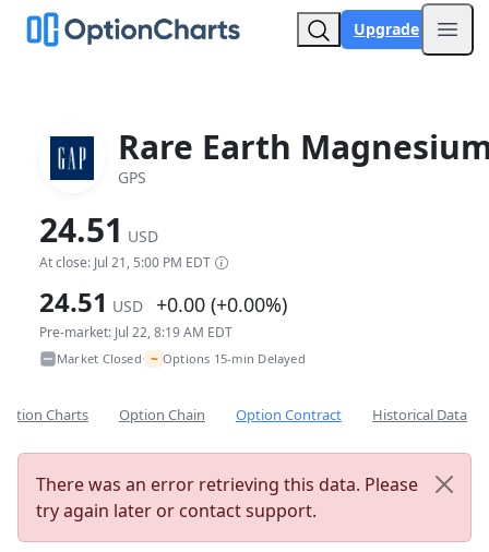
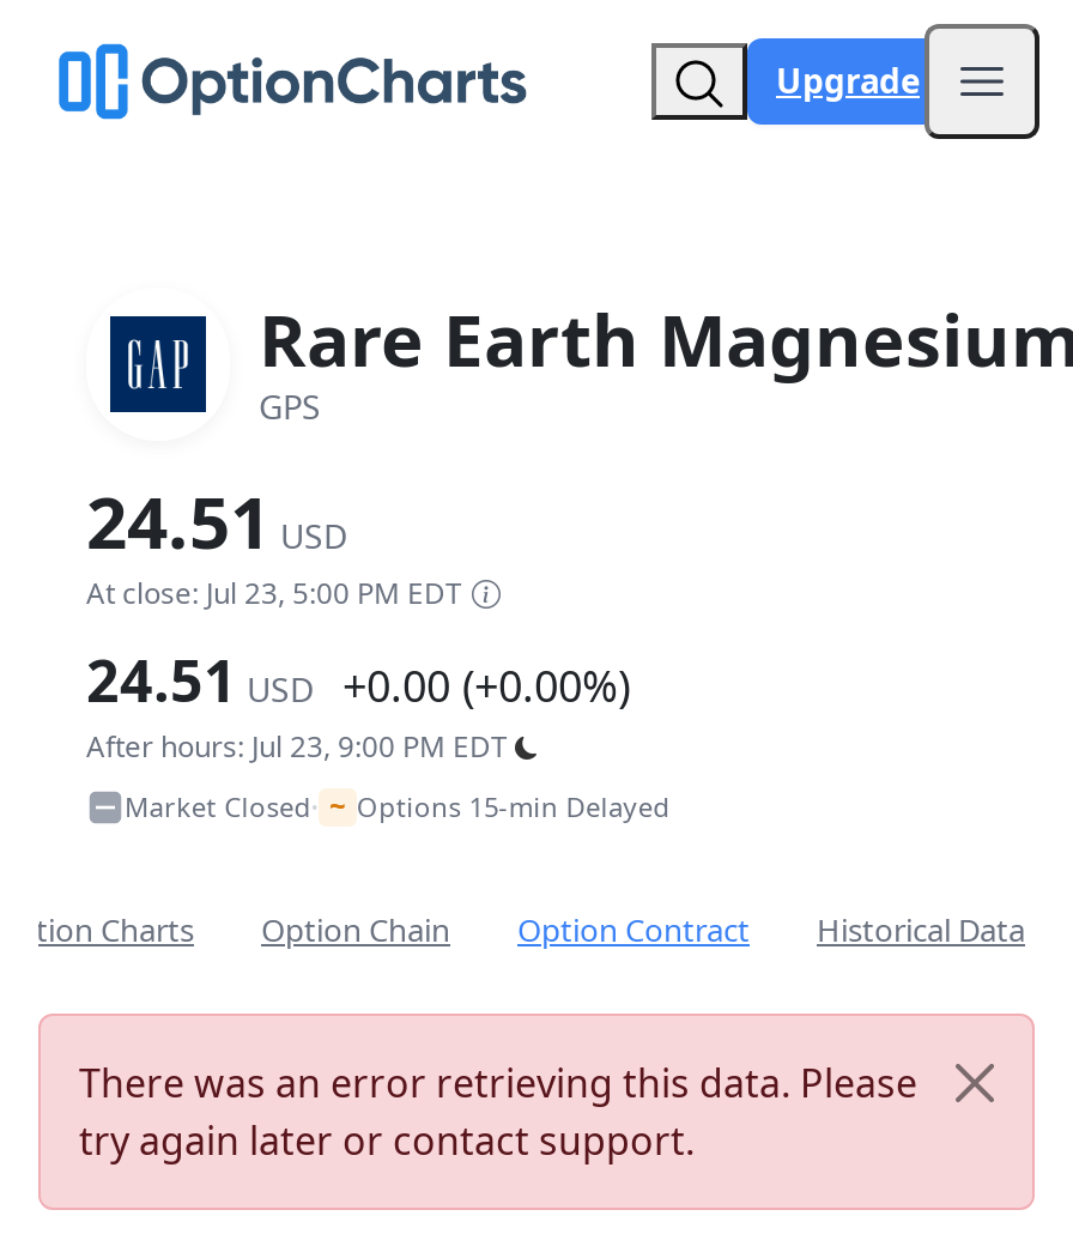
[39,253,211,272] At close: Jul 21, 5:00 PM EDT -> [86,573,462,613] At close: Jul 23, 5:00 PM EDT
[39,323,232,341] Pre-market: Jul 22, 8:19 AM EDT -> [86,726,515,767] After hours: Jul 23, 9:00 PM EDT

